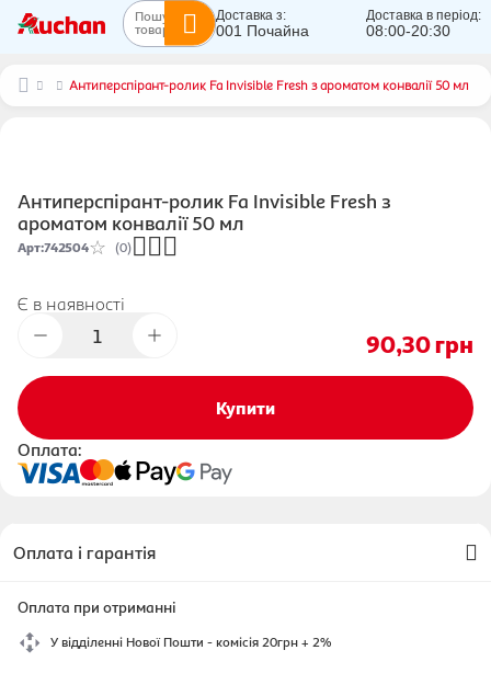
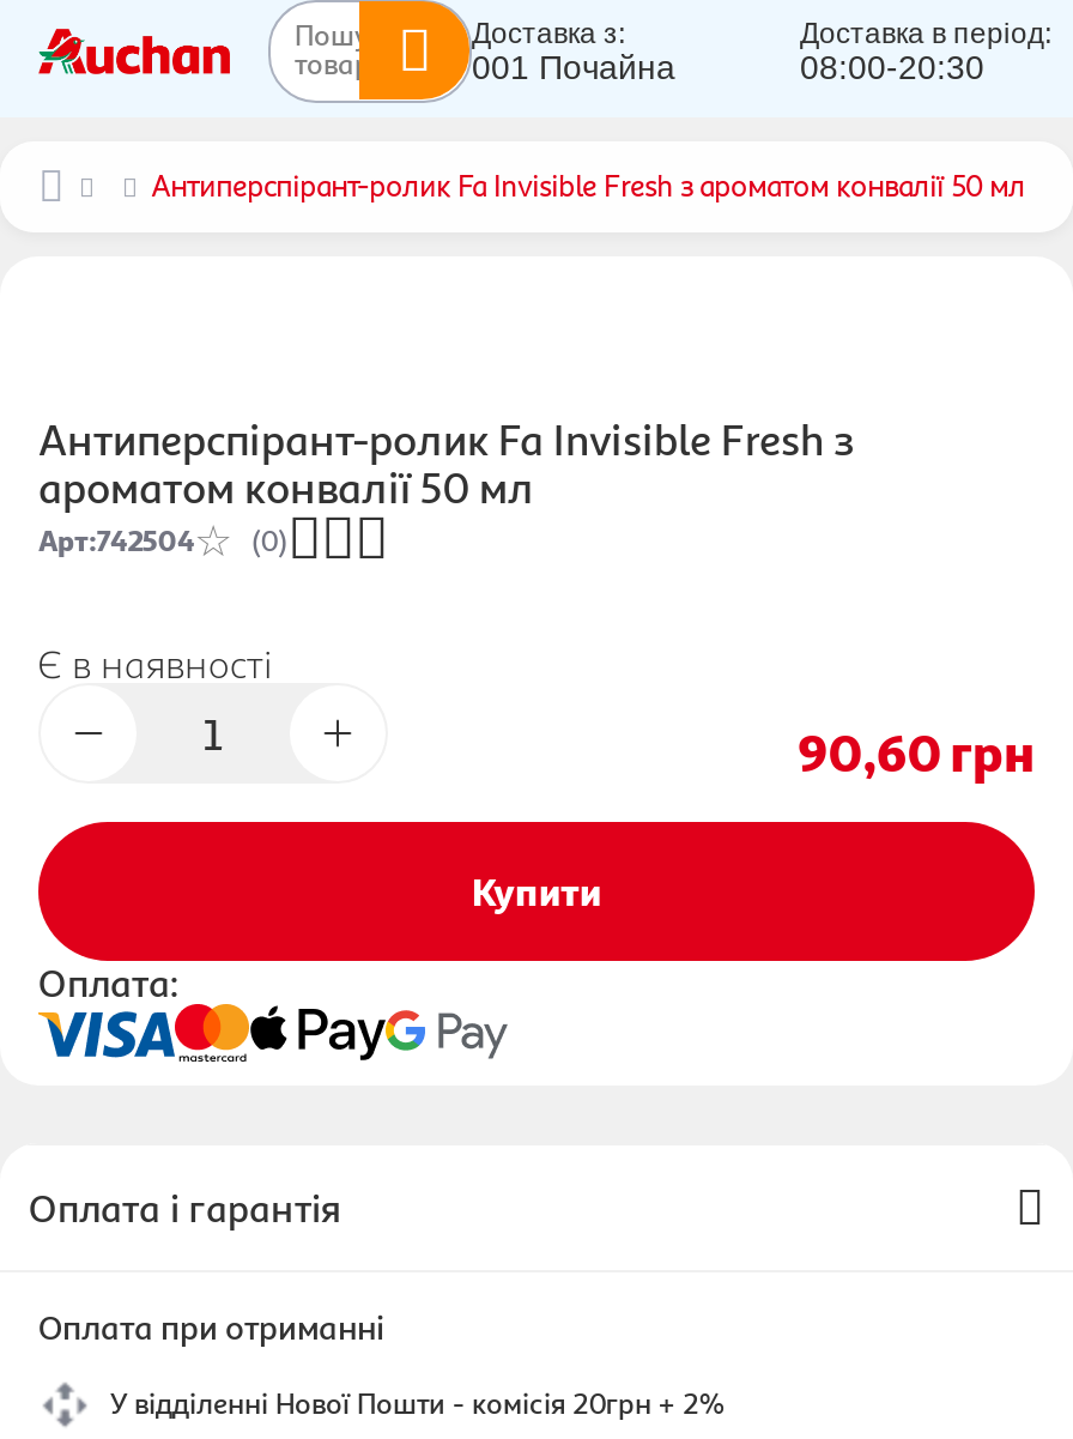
[366,329,473,358] 90,30 грн -> [798,719,1035,784] 90,60 грн

